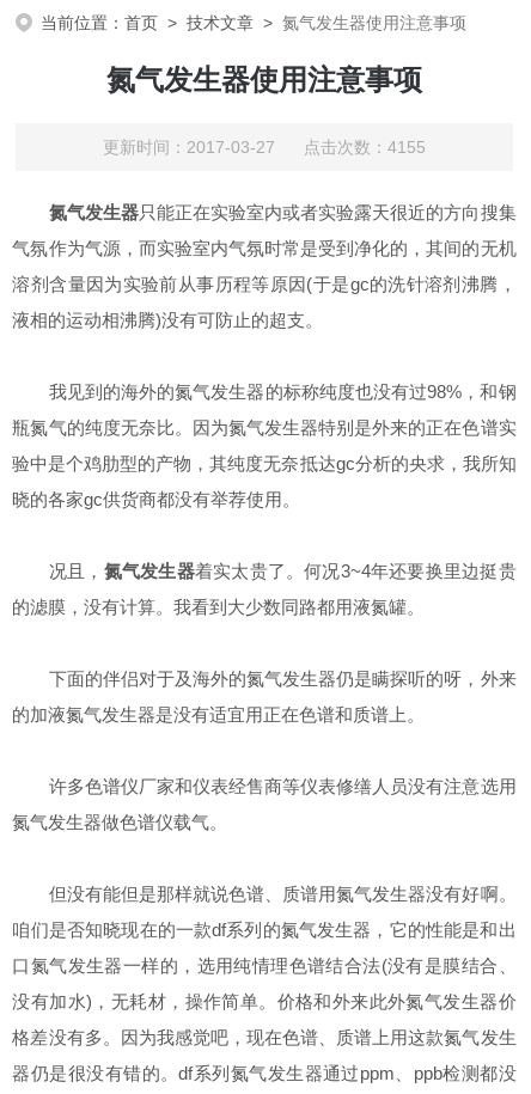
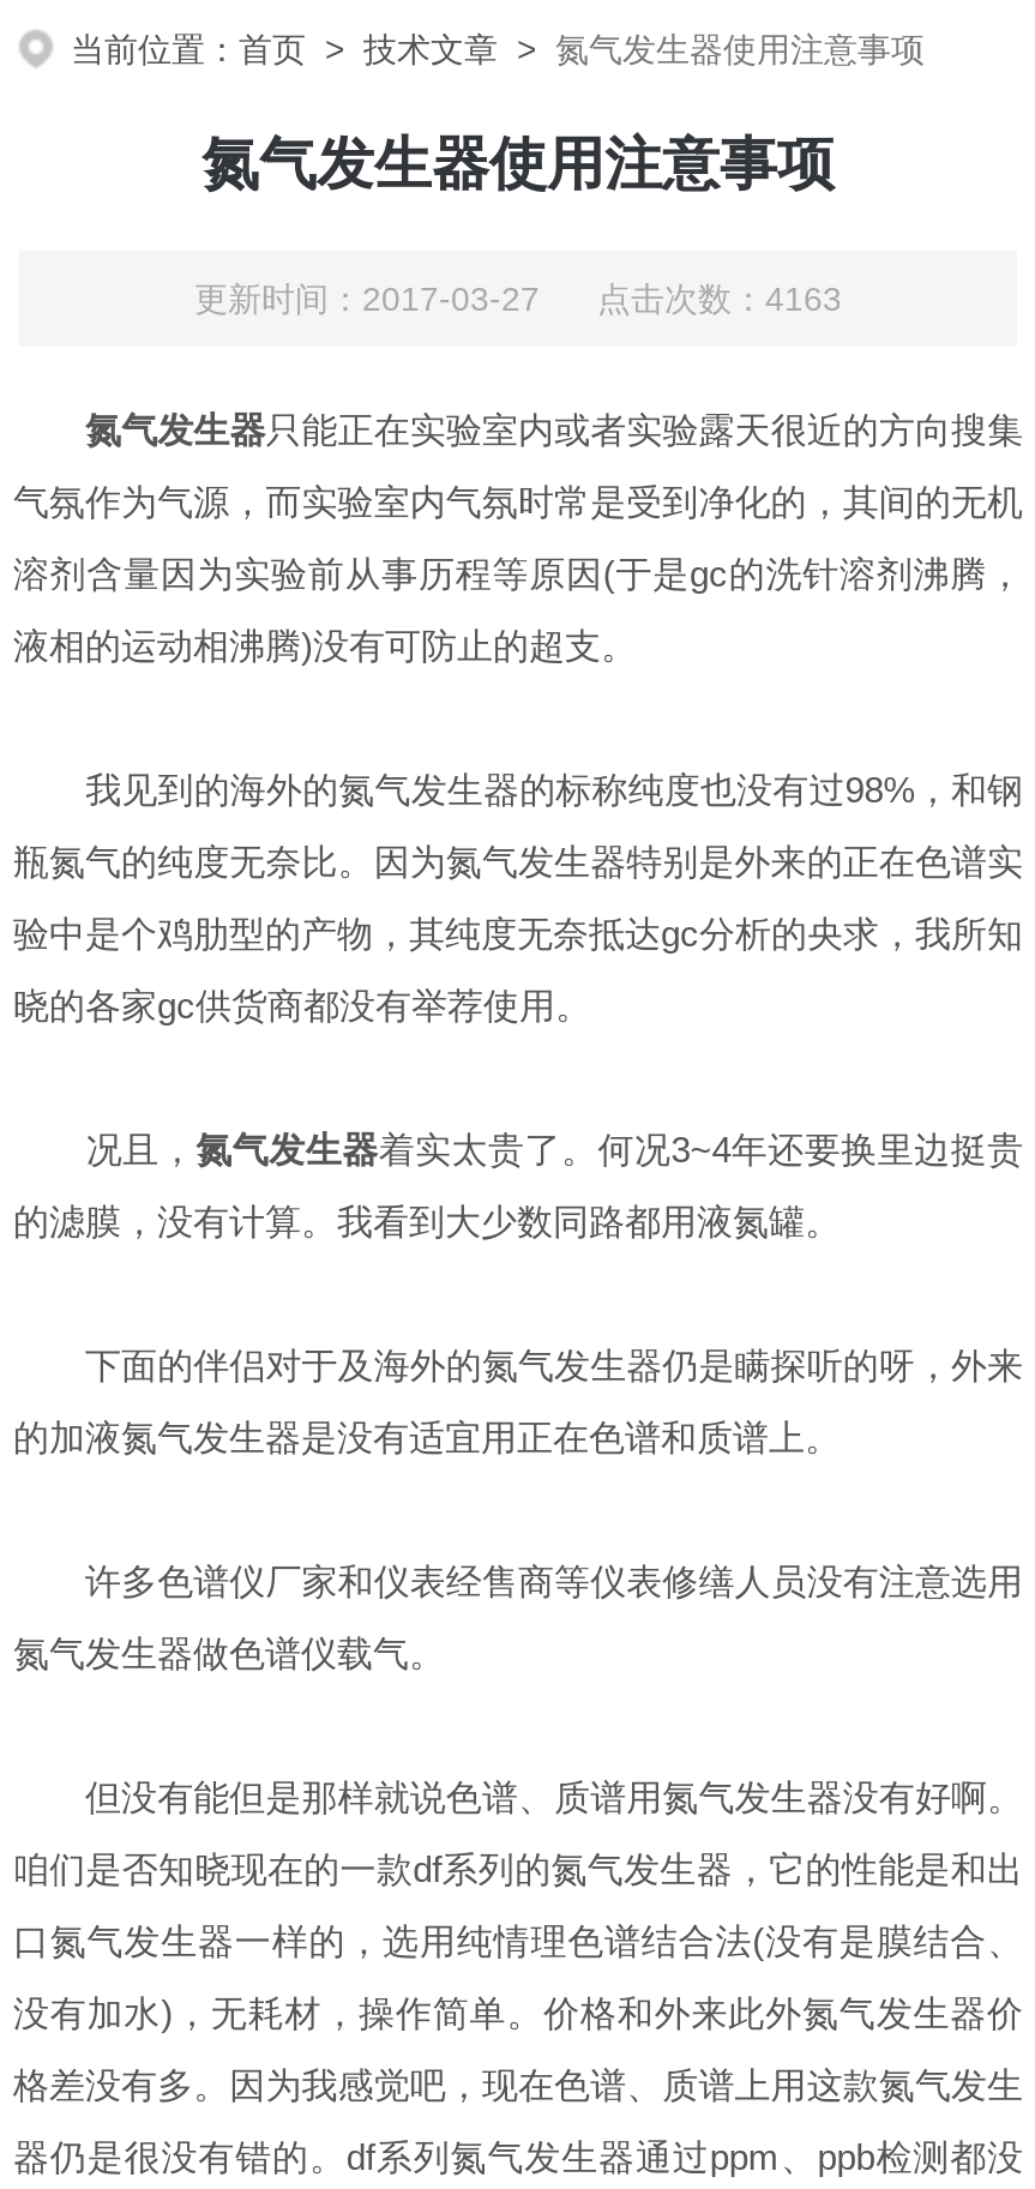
[103,137,426,157] 更新时间：2017-03-27 点击次数：4155 -> [194,279,842,318] 更新时间：2017-03-27 点击次数：4163

